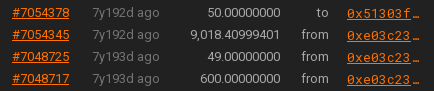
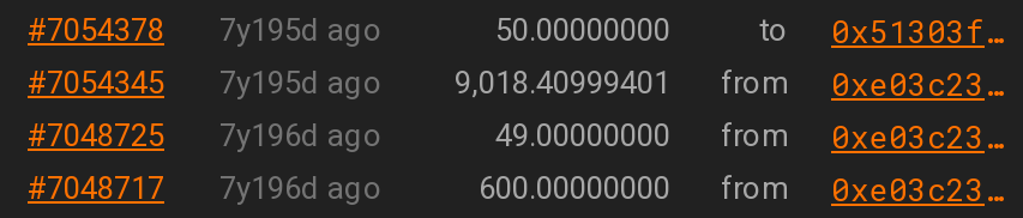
[12,5,160,20] #7054378 7y192d ago -> [28,11,383,47] #7054378 7y195d ago
[12,27,329,42] #7054345 7y192d ago 9,018.40999401 from -> [28,64,788,100] #7054345 7y195d ago 9,018.40999401 from
[12,49,160,64] #7048725 7y193d ago -> [28,116,383,152] #7048725 7y196d ago
[12,71,160,86] #7048717 7y193d ago -> [28,169,383,205] #7048717 7y196d ago

